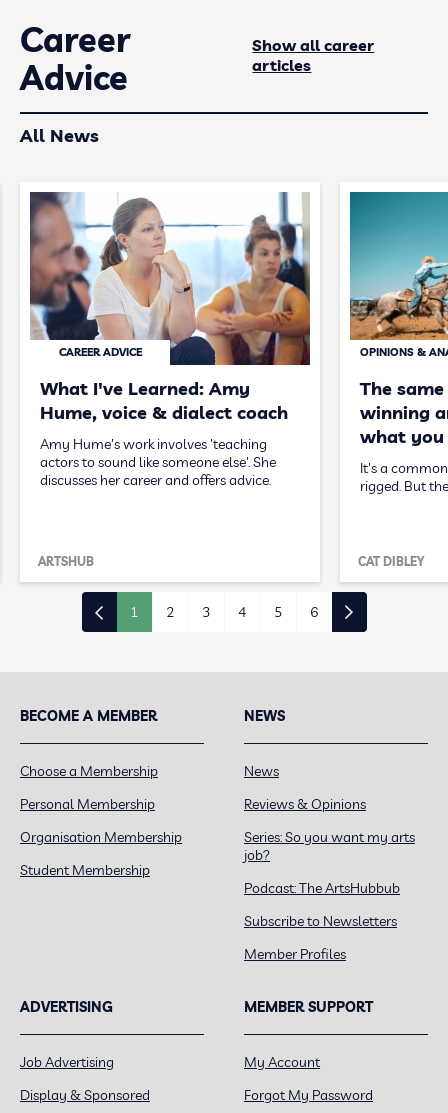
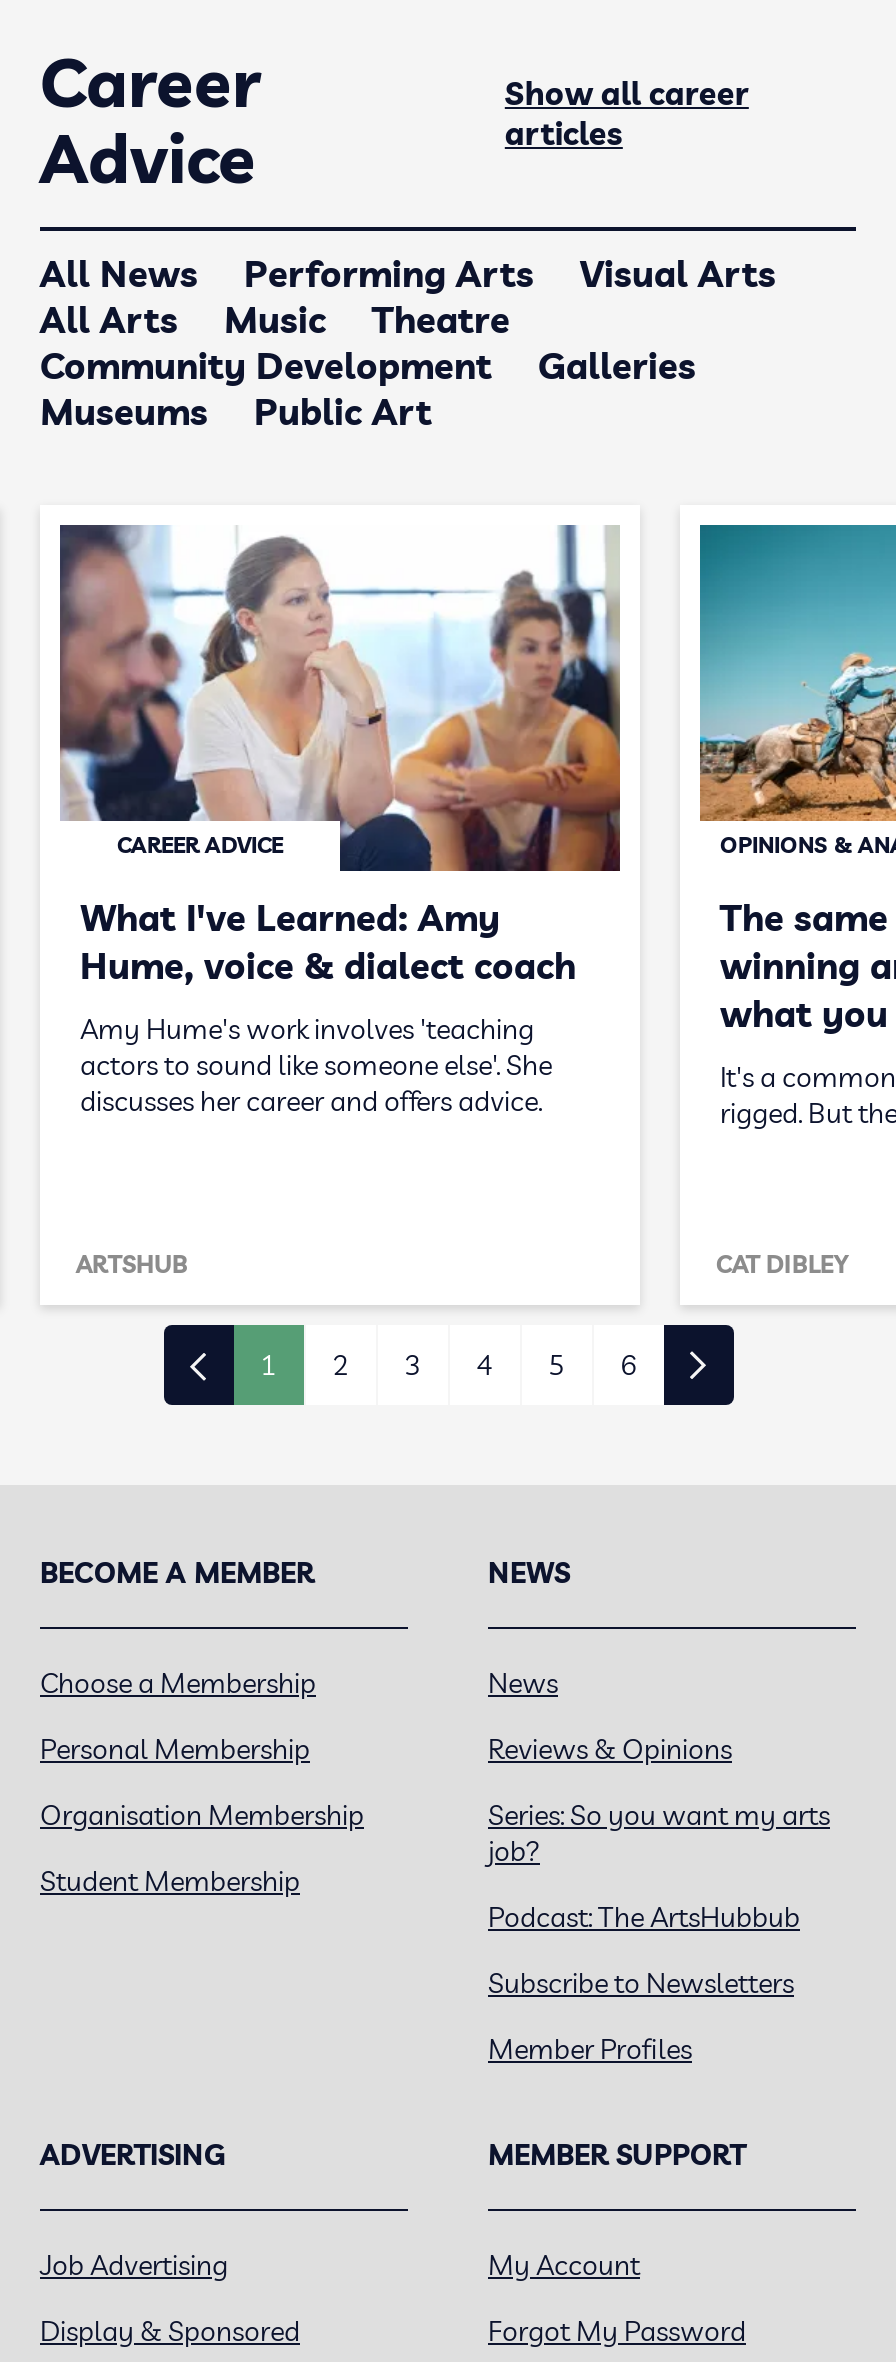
none -> [40,251,776,435] Performing Arts | Visual Arts | All Arts | Music | Theatre | Community Development | Galleries | Museums | Public Art

